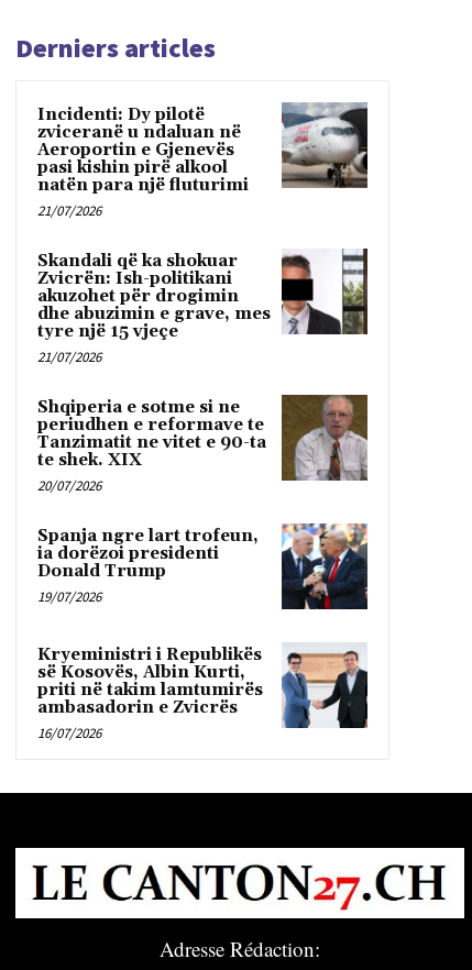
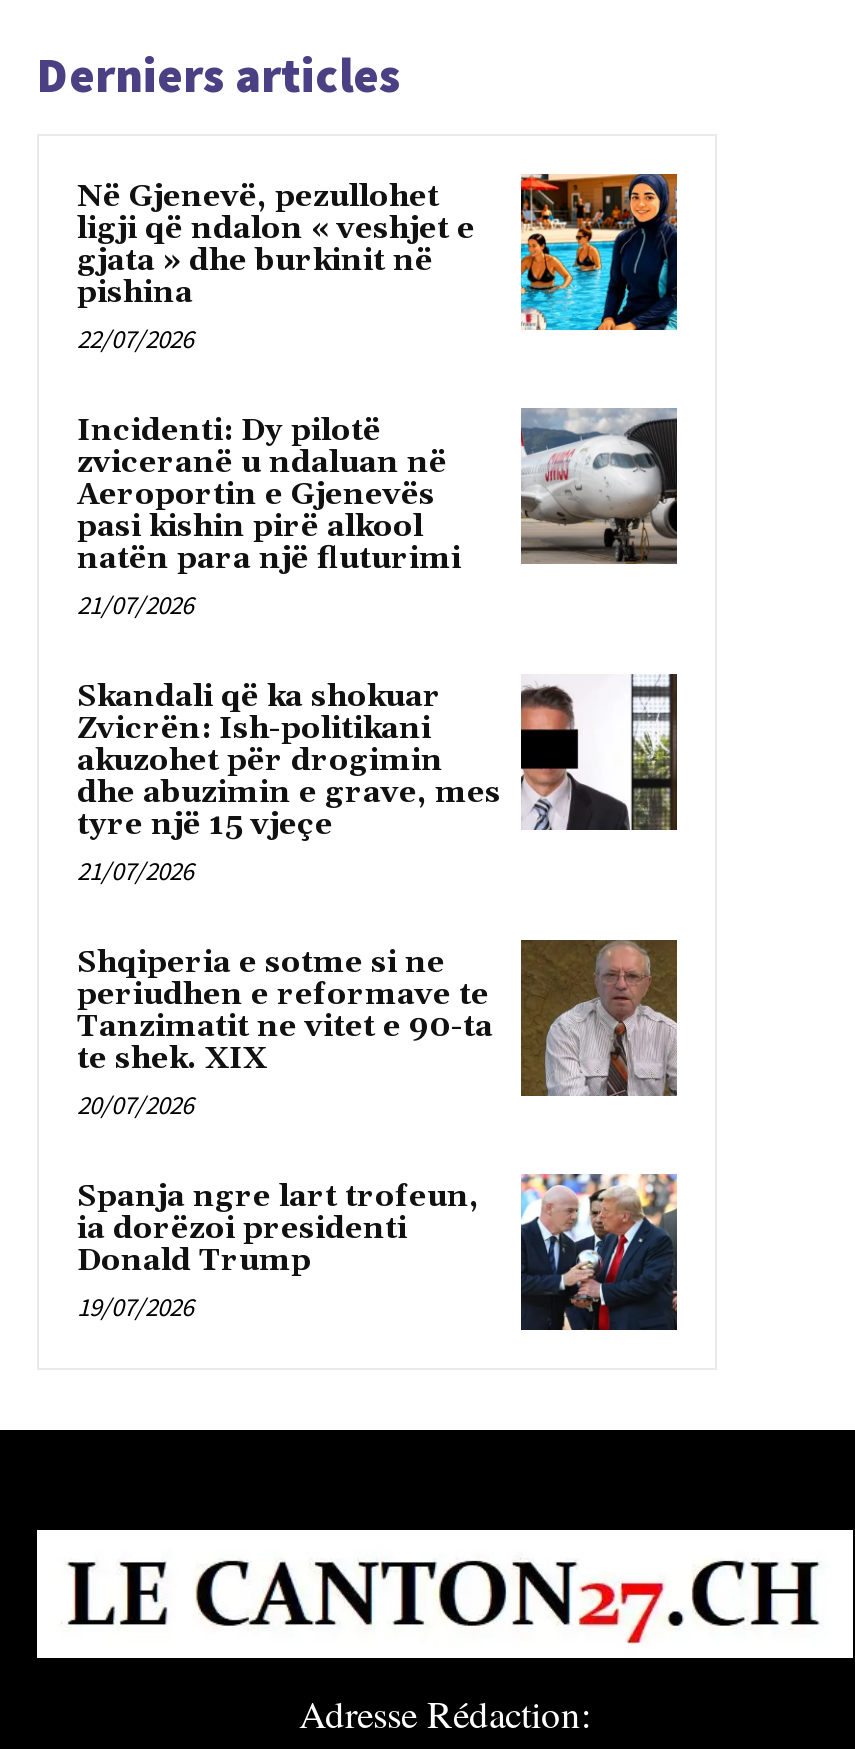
none -> [77,172,679,356] [image] | Në Gjenevë, pezullohet | ligji që ndalon « veshjet e | gjata » dhe burkinit në | pishina | 22/07/2026
moved [37,101,369,606] -> [77,406,679,1324]: [image] | Incidenti: Dy pilotë | zviceranë u ndaluan në | ... | Donald Trump | 19/07/2026
[37,643,367,742] [image] | Kryeministri i Republikës | së Kosovës, Albin Kurti, | priti në takim lamtumirës | ambasadorin e Zvicrës | 16/07/2026 -> none

